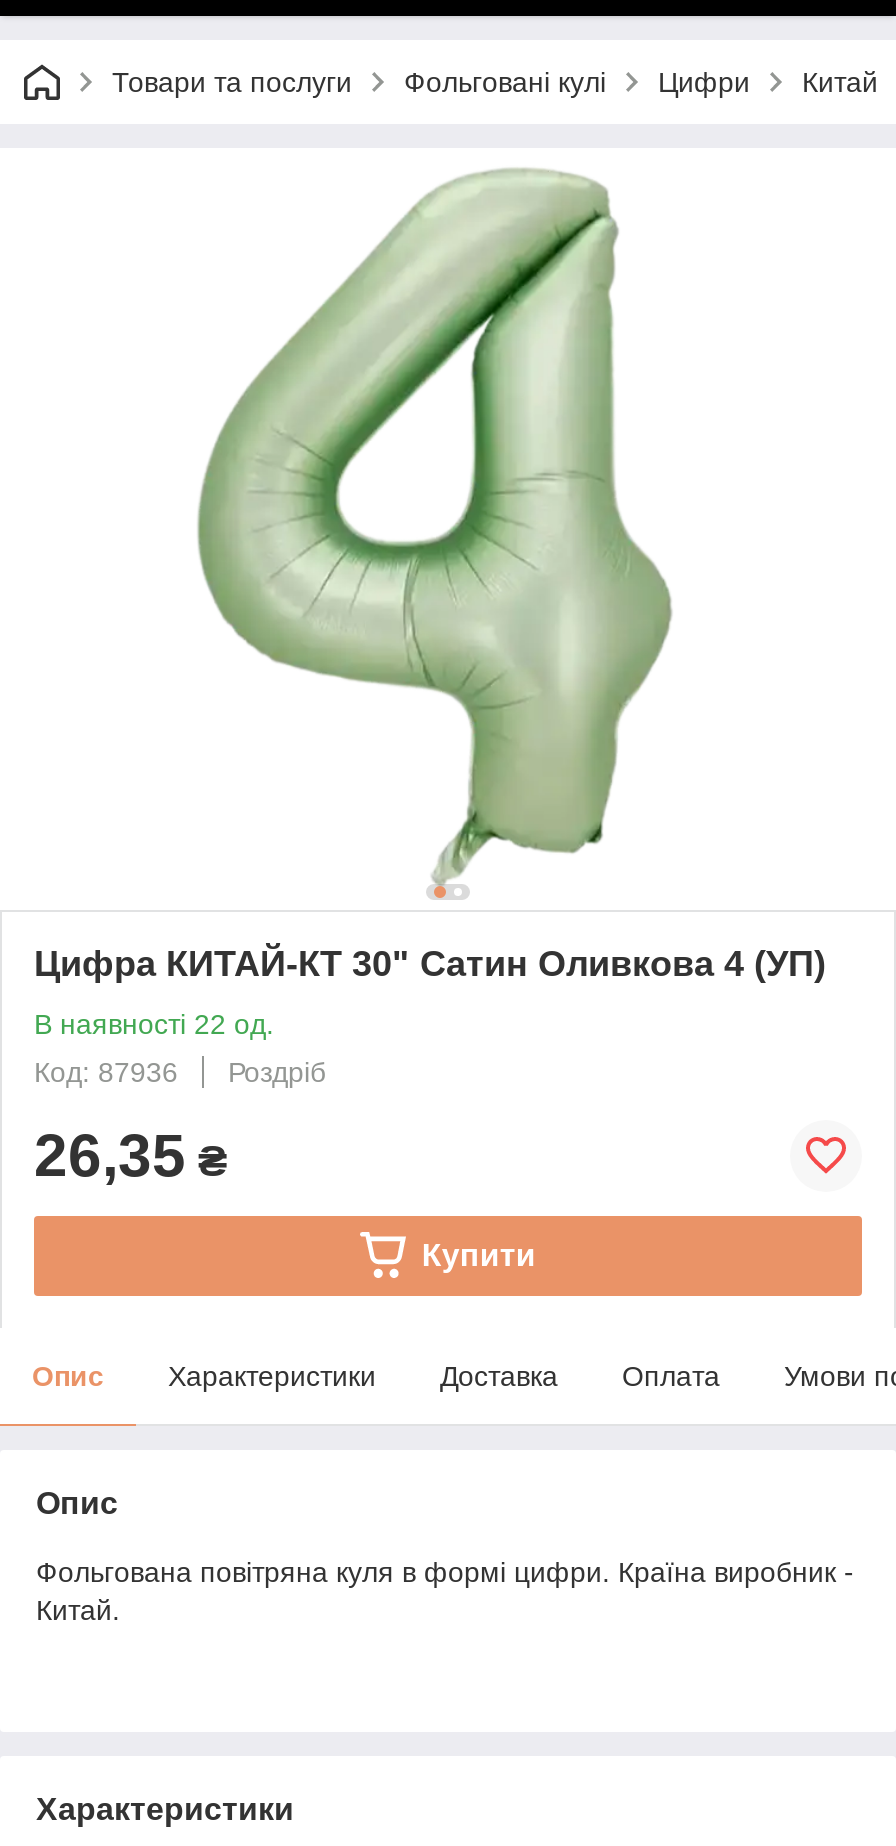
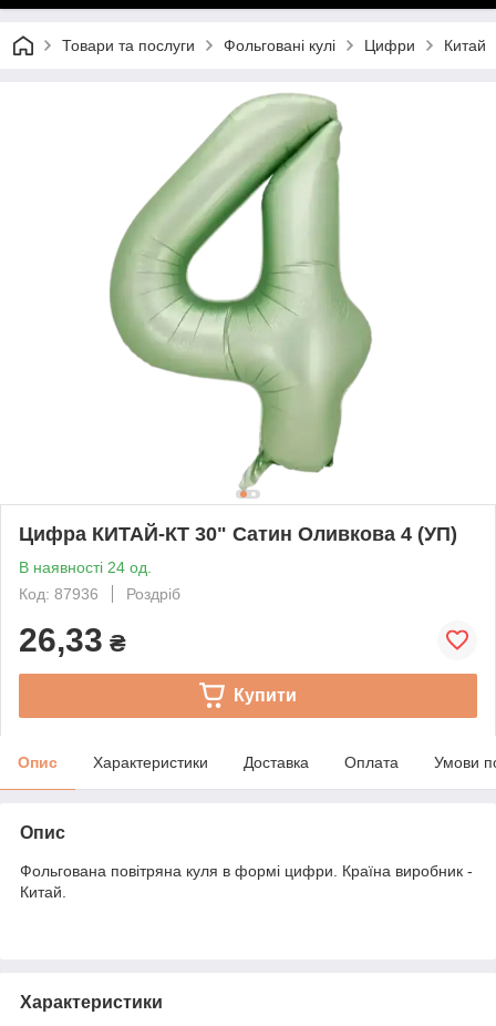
[34,1008,274,1040] В наявності 22 од. -> [19,558,152,576] В наявності 24 од.
[34,1122,228,1188] 26,35 ₴ -> [19,621,126,658] 26,33 ₴

